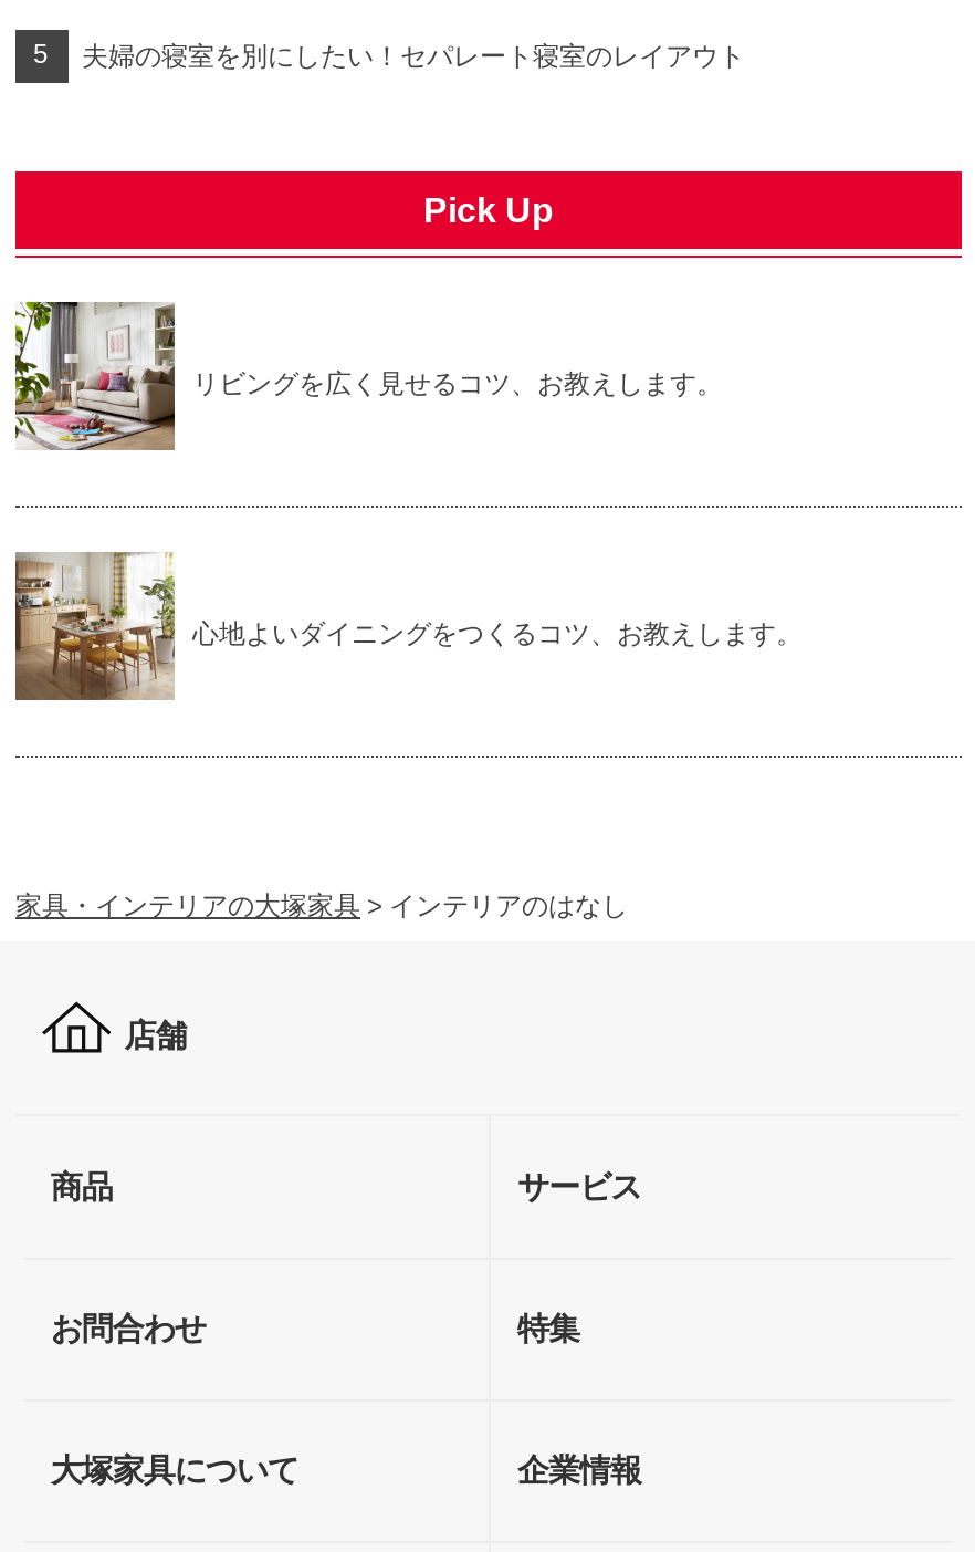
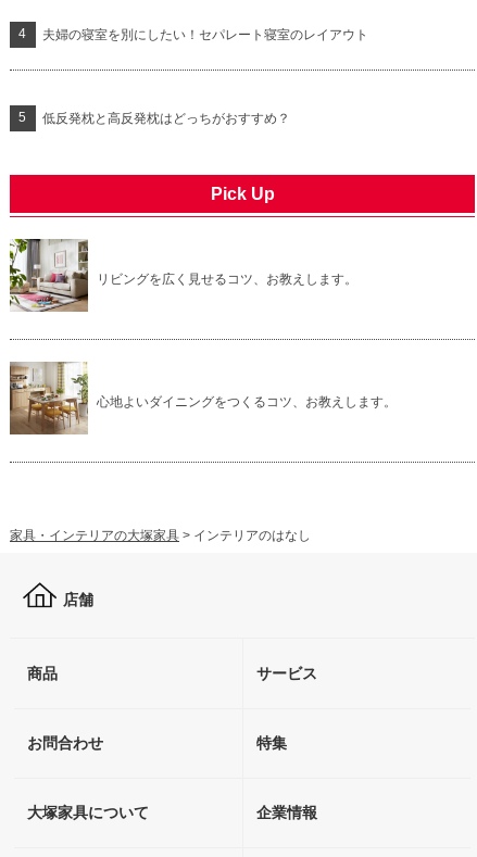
none -> [42,111,290,126] 低反発枕と高反発枕はどっちがおすすめ？

